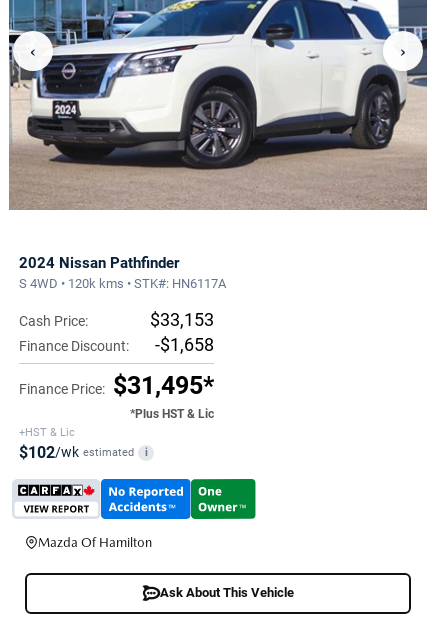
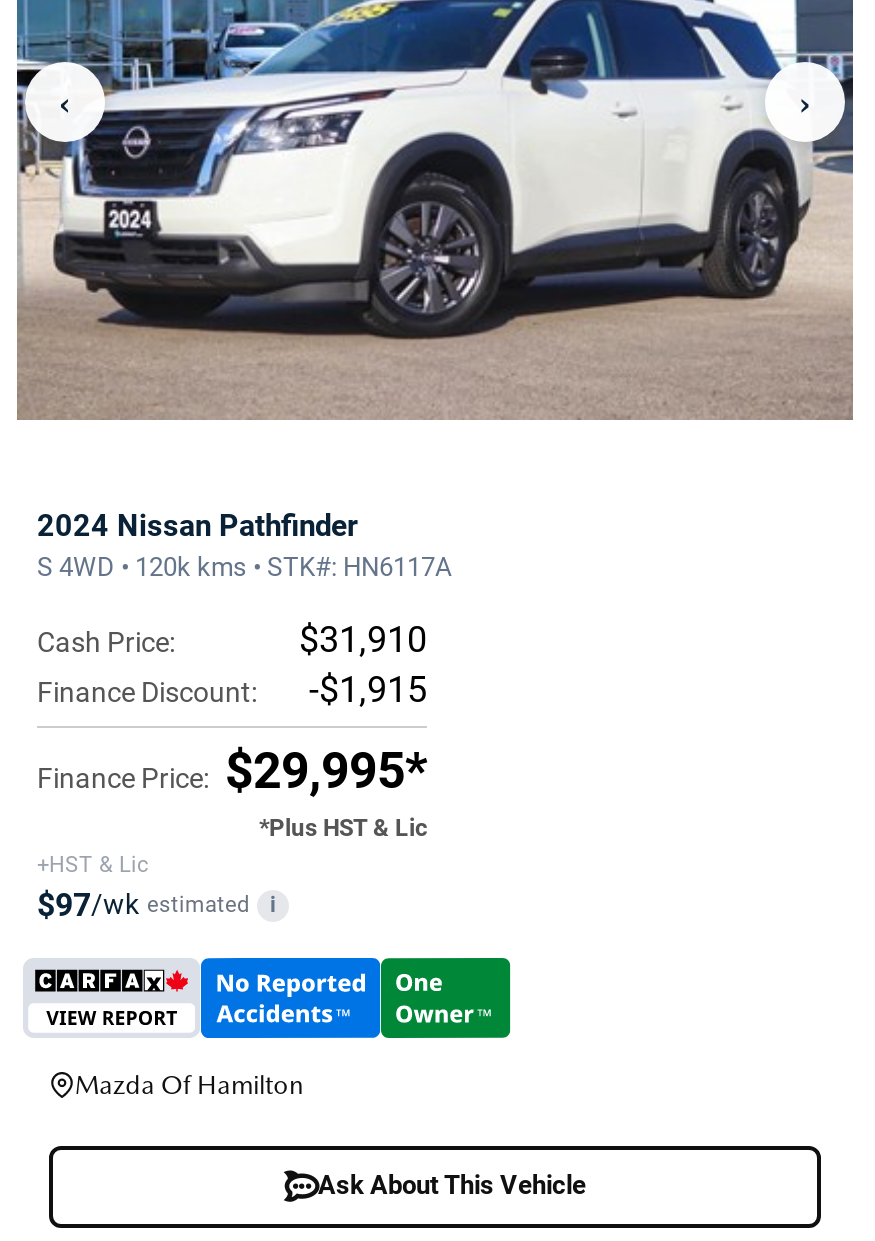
[150,309,214,330] $33,153 -> [299,618,427,660] $31,910
[19,334,214,355] Finance Discount: -$1,658 -> [37,668,427,710] Finance Discount: -$1,915
[19,371,214,400] Finance Price: $31,495* -> [37,742,427,800] Finance Price: $29,995*
[19,443,147,462] $102/wk estimated i -> [37,886,276,924] $97/wk estimated i

